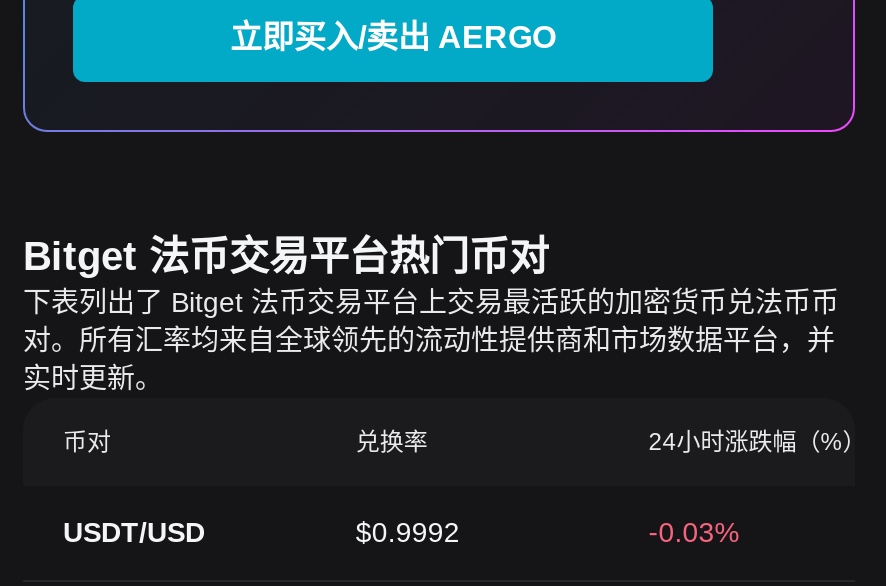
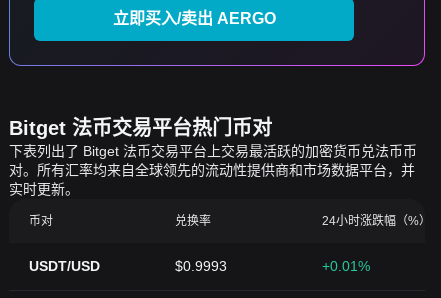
[356,516,460,548] $0.9992 -> [175,258,227,274] $0.9993
[649,516,739,548] -0.03% -> [322,258,370,274] +0.01%

